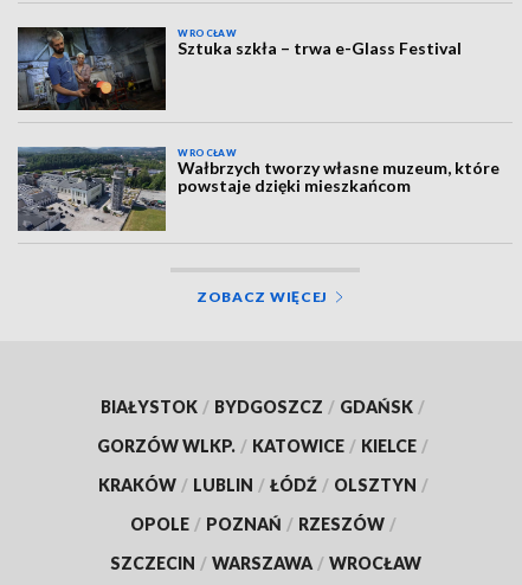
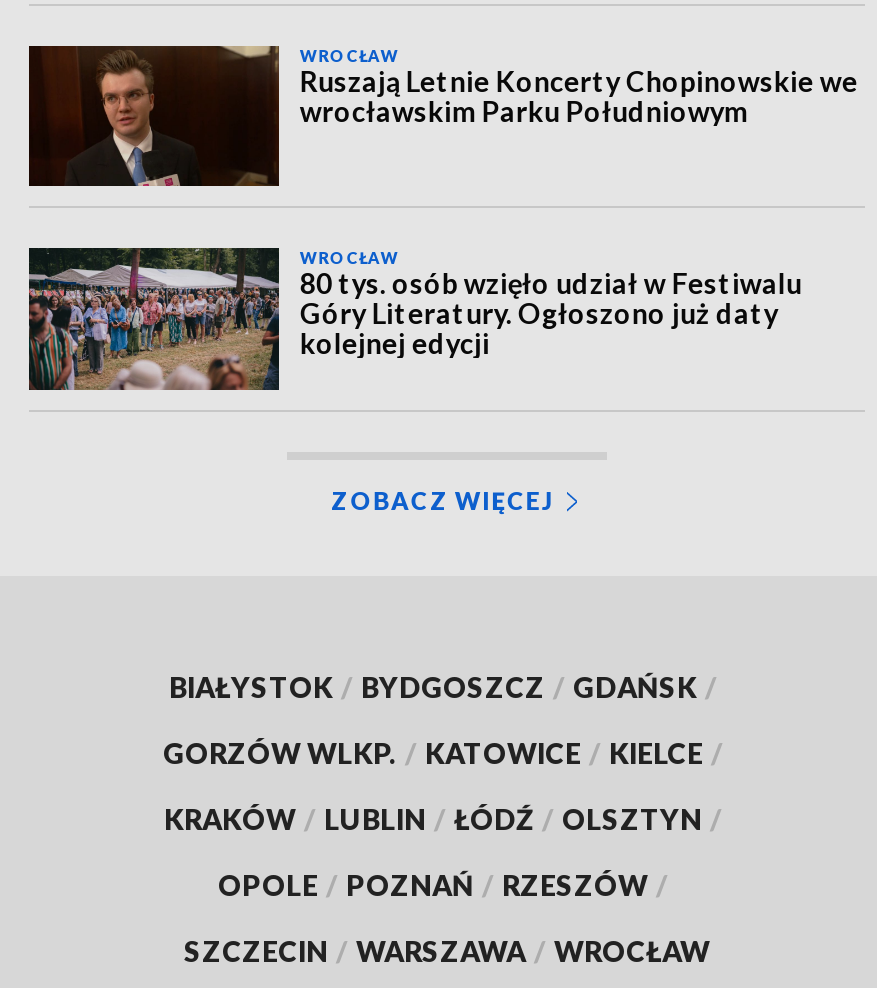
[17,26,462,111] [image] | Sztuka szkła – trwa e-Glass Festival -> [27,44,858,188] [image] | Ruszają Letnie Koncerty Chopinowskie we | wrocławskim Parku Południowym
[17,146,500,232] [image] | Wałbrzych tworzy własne muzeum, które | powstaje dzięki mieszkańcom -> [29,246,802,392] [image] | 80 tys. osób wzięło udział w Festiwalu | Góry Literatury. Ogłoszono już daty | kolejnej edycji

